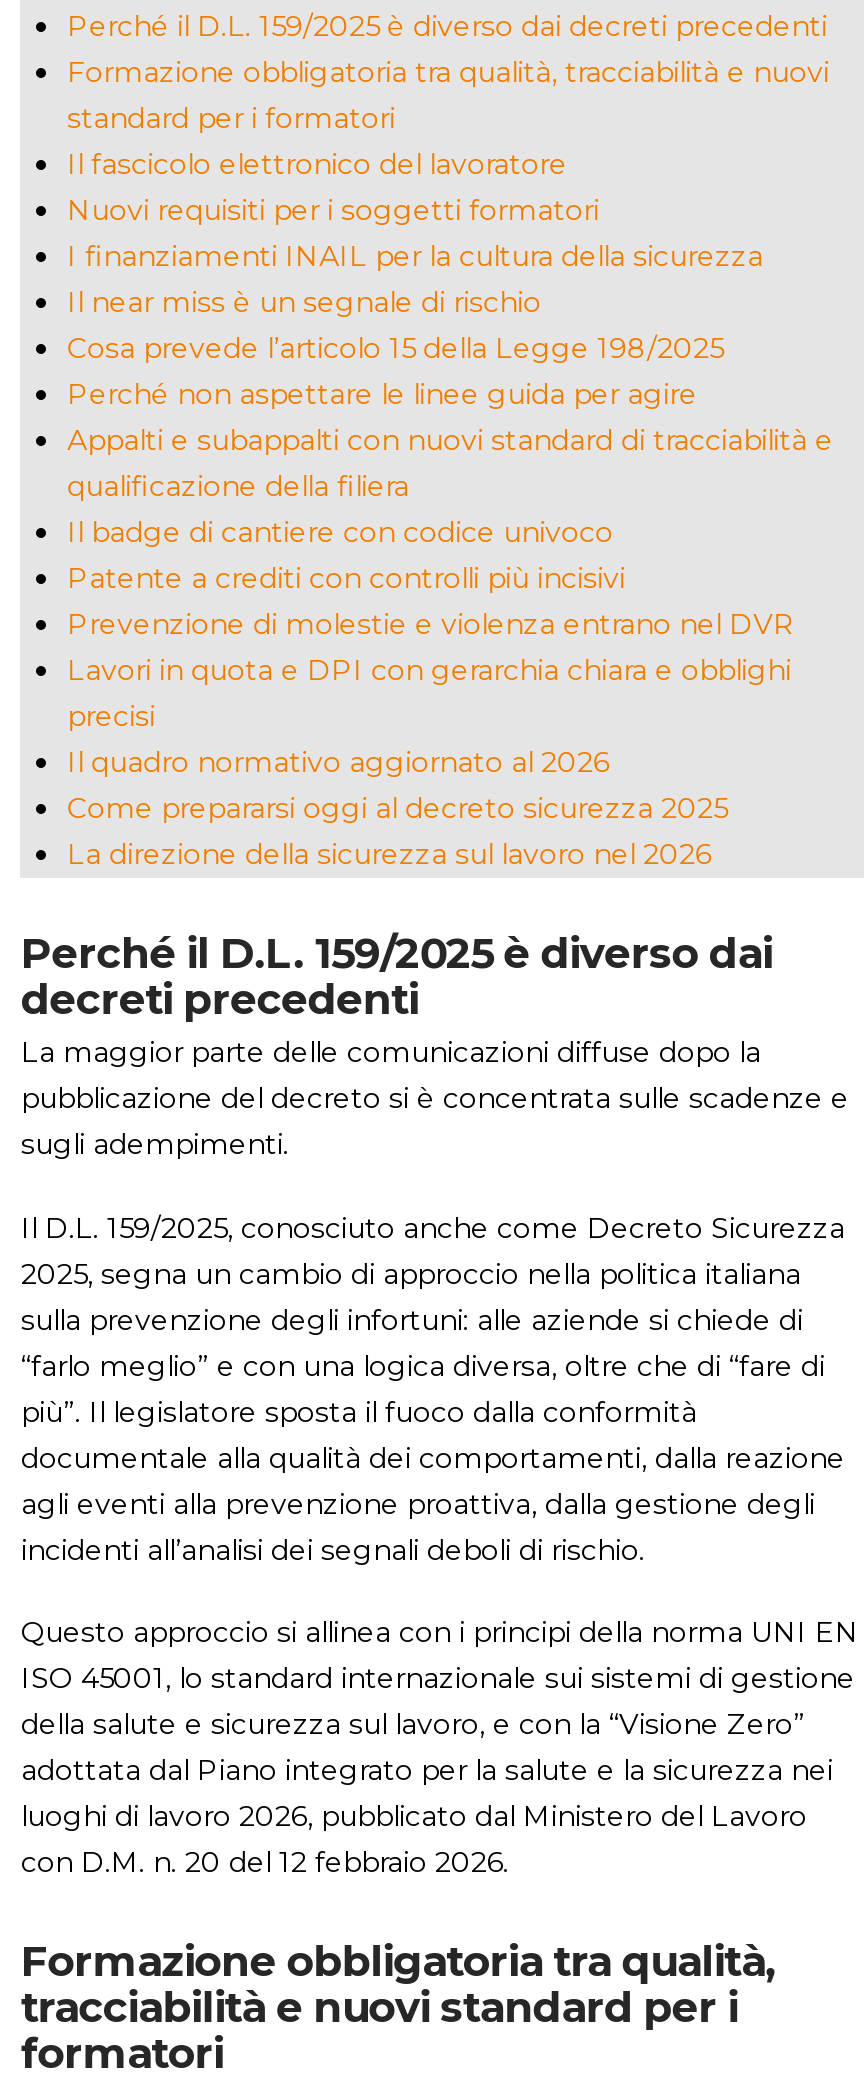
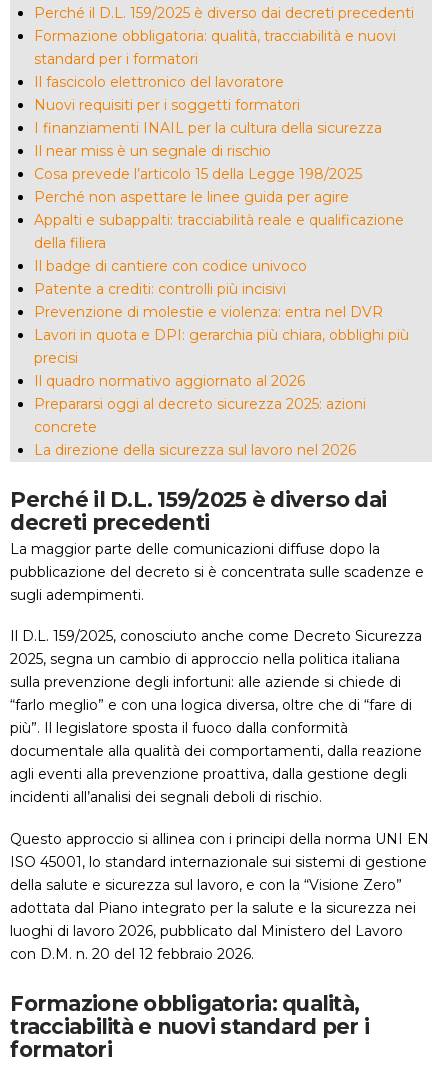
[67,53,829,89] Formazione obbligatoria tra qualità, tracciabilità e nuovi -> [34,27,396,45] Formazione obbligatoria: qualità, tracciabilità e nuovi
[67,421,833,503] Appalti e subappalti con nuovi standard di tracciabilità e | qualificazione della filiera -> [34,211,404,252] Appalti e subappalti: tracciabilità reale e qualificazione | della filiera
[67,559,795,687] Patente a crediti con controlli più incisivi | Prevenzione di molestie e violenza entrano nel DVR | Lavori in quota e DPI con gerarchia chiara e obblighi -> [34,280,409,344] Patente a crediti: controlli più incisivi | Prevenzione di molestie e violenza: entra nel DVR | Lavori in quota e DPI: gerarchia più chiara, obblighi più
[67,789,727,825] Come prepararsi oggi al decreto sicurezza 2025 -> [34,395,366,436] Prepararsi oggi al decreto sicurezza 2025: azioni | concrete
[21,1936,776,1986] Formazione obbligatoria tra qualità, -> [10,991,359,1016] Formazione obbligatoria: qualità,

